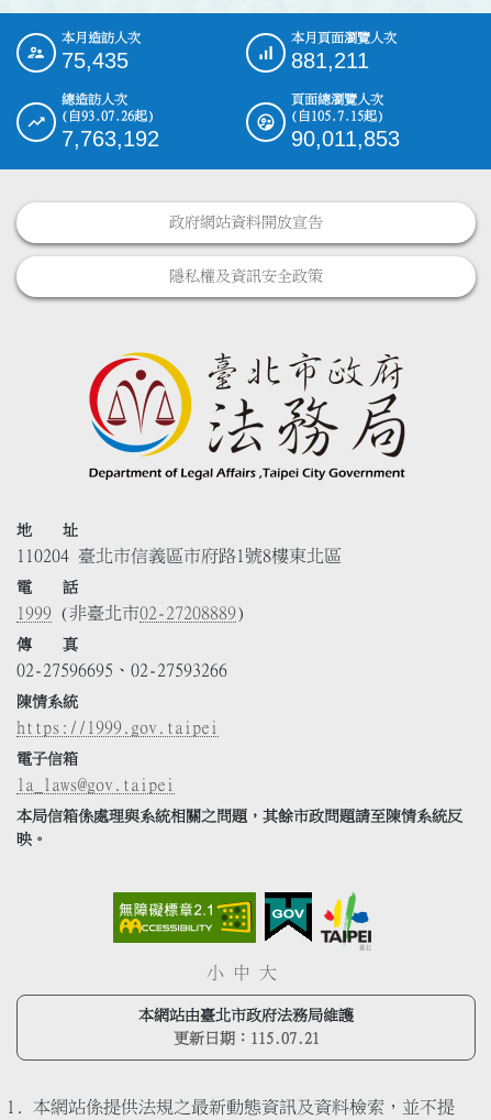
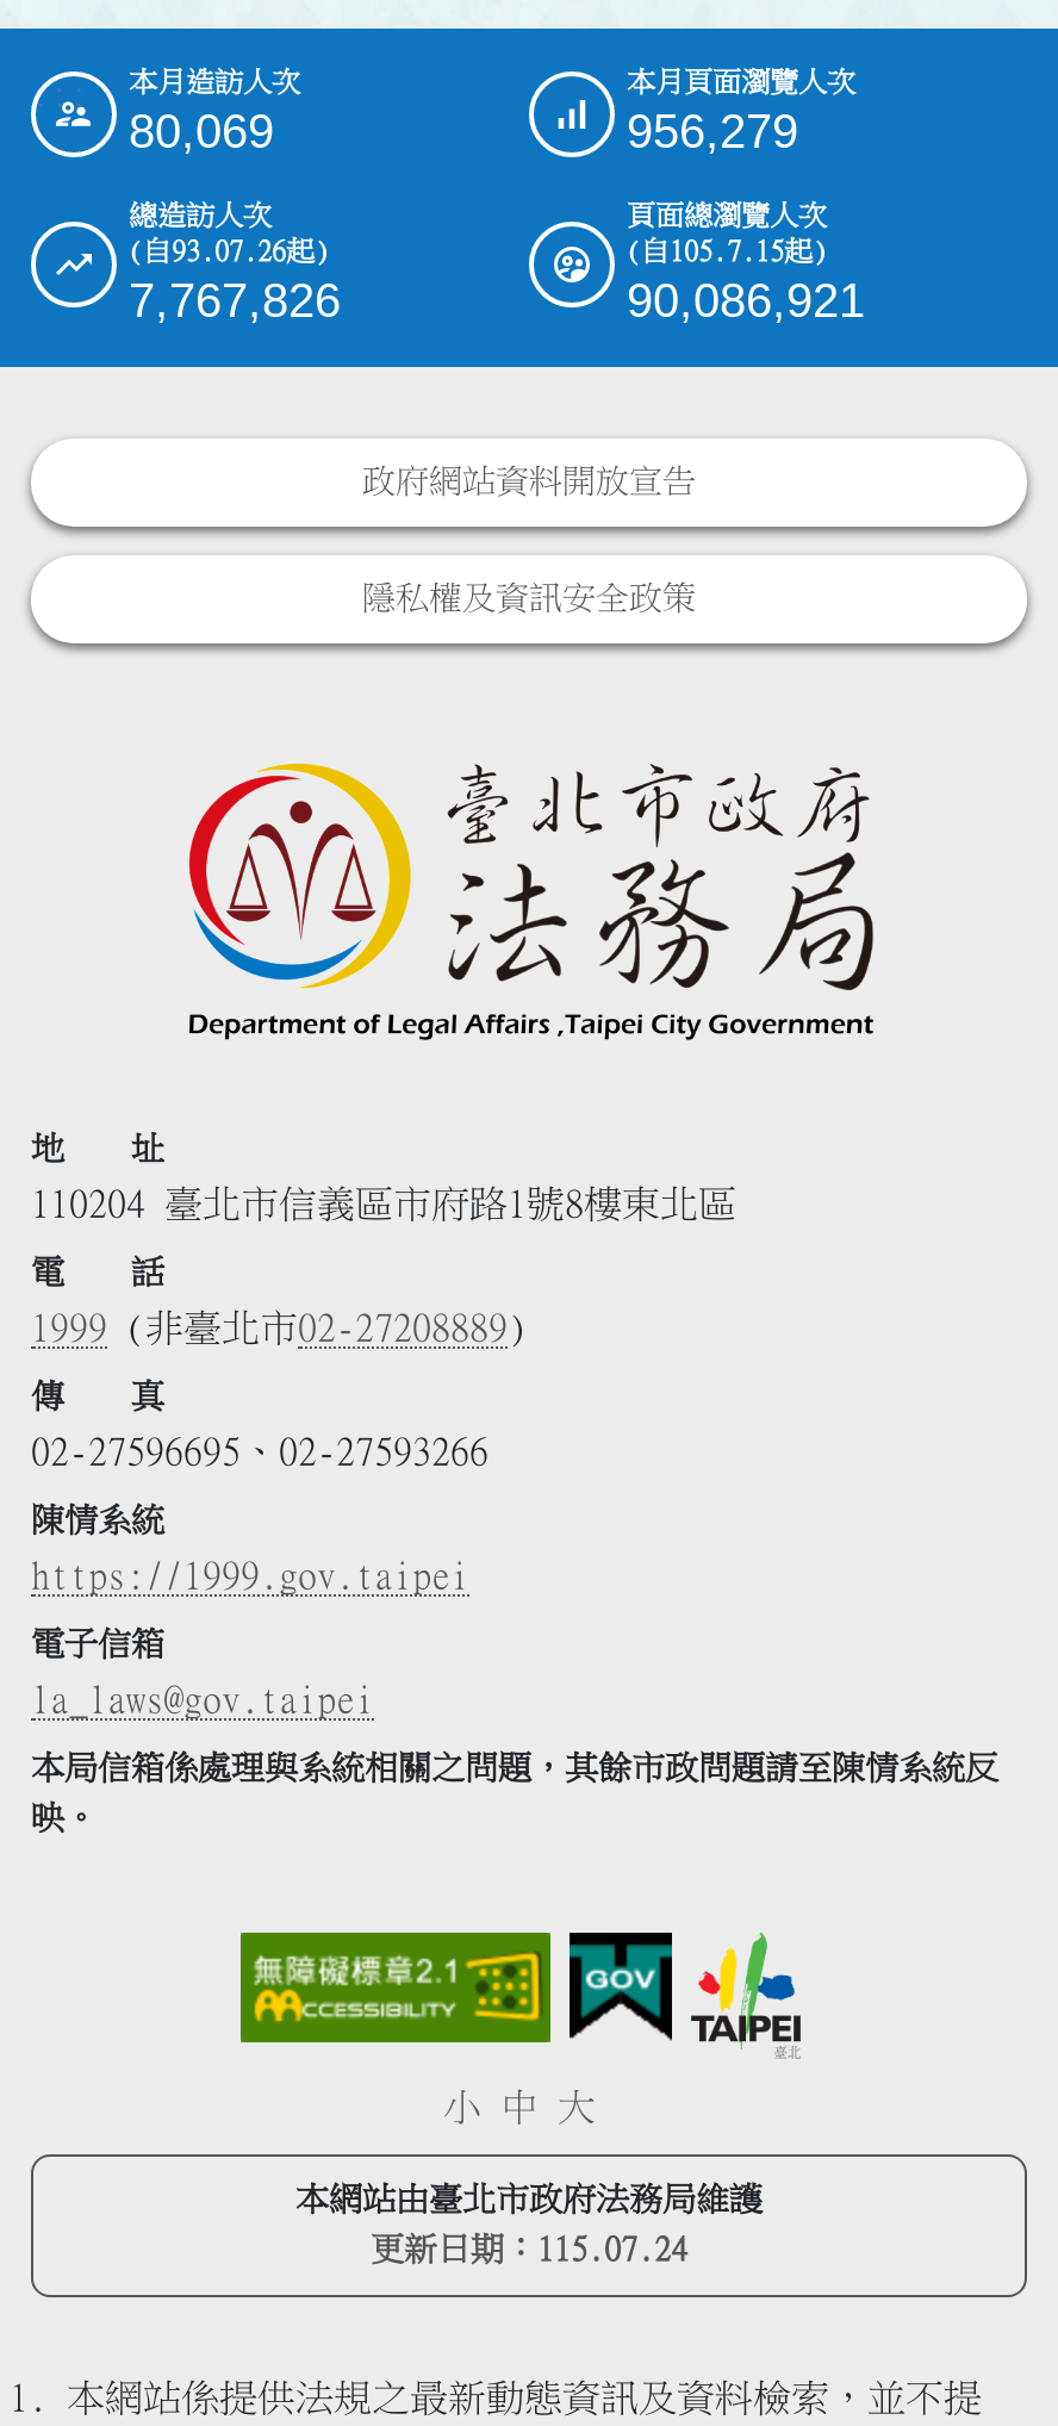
[62,49,129,73] 75,435 -> [129,106,274,158] 80,069
[291,49,369,73] 881,211 -> [627,106,798,158] 956,279
[62,127,159,151] 7,763,192 -> [129,275,341,327] 7,767,826
[291,127,400,151] 90,011,853 -> [627,275,865,327] 90,086,921
[173,1030,319,1046] 更新日期：115.07.21 -> [371,2232,687,2265] 更新日期：115.07.24

